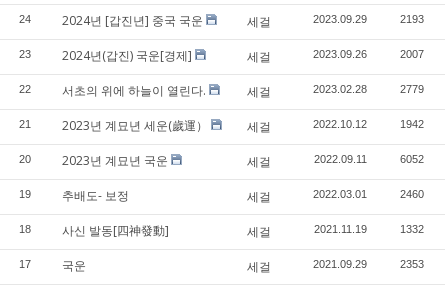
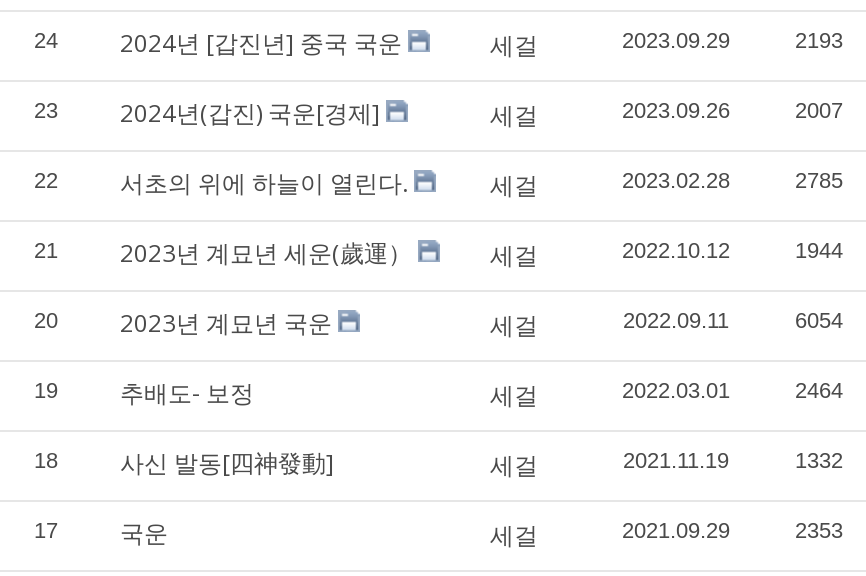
[399,83,423,95] 2779 -> [795,168,843,192] 2785
[399,118,423,130] 1942 -> [795,238,843,262] 1944
[399,153,423,165] 6052 -> [795,308,843,332] 6054
[399,188,423,200] 2460 -> [795,378,843,402] 2464

